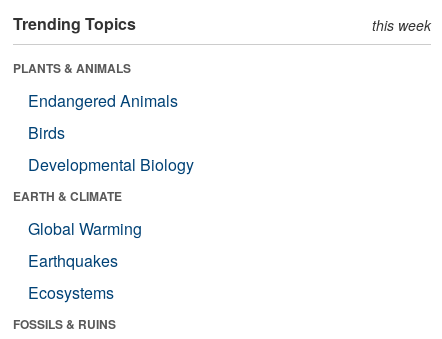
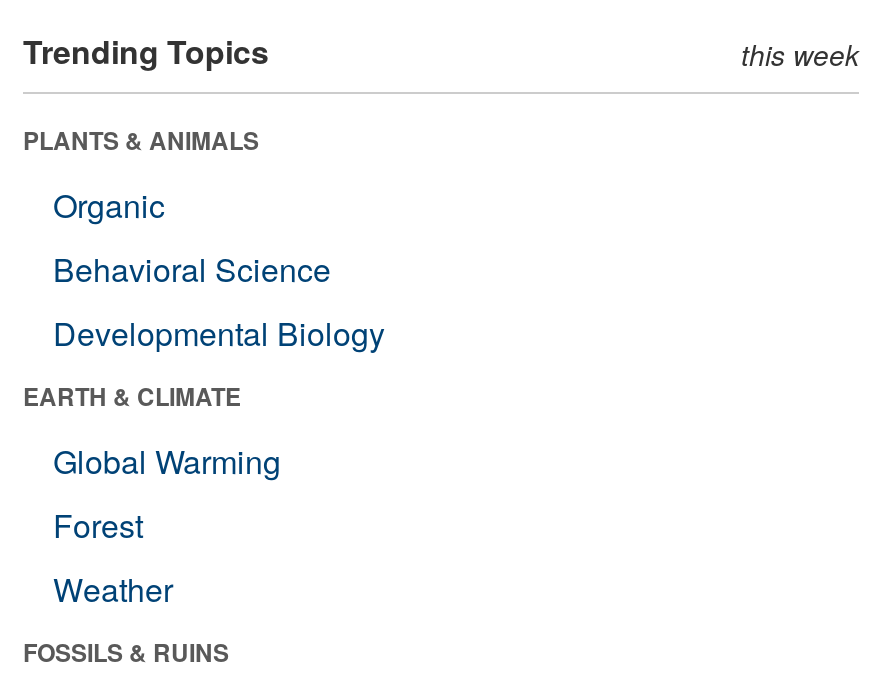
[28,89,178,144] Endangered Animals | Birds -> [53,182,331,292] Organic | Behavioral Science
[28,249,118,304] Earthquakes | Ecosystems -> [53,502,173,612] Forest | Weather

